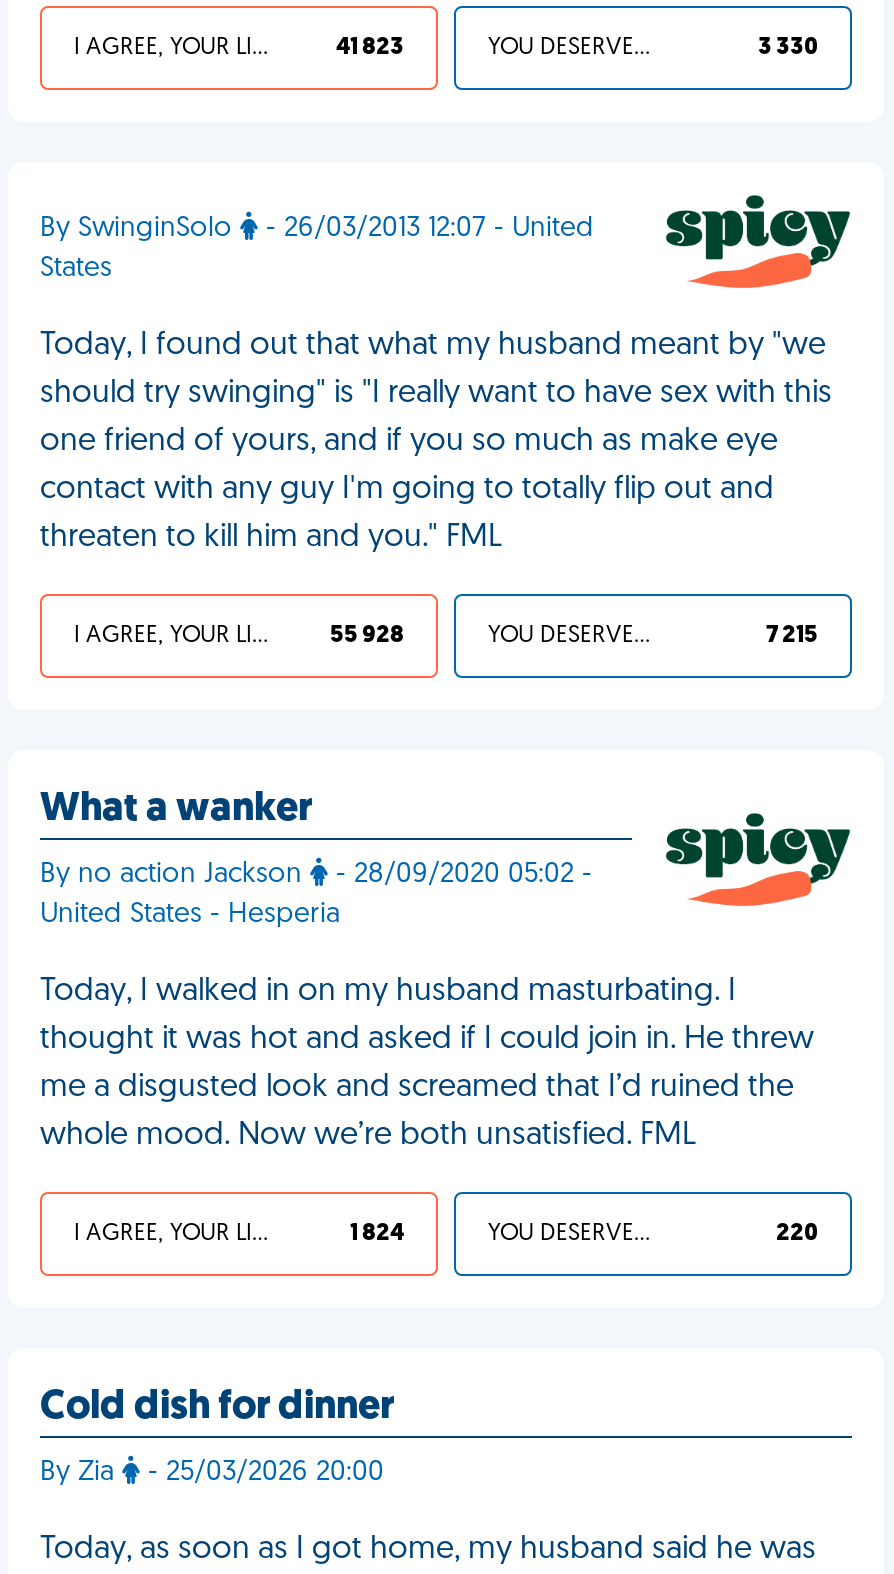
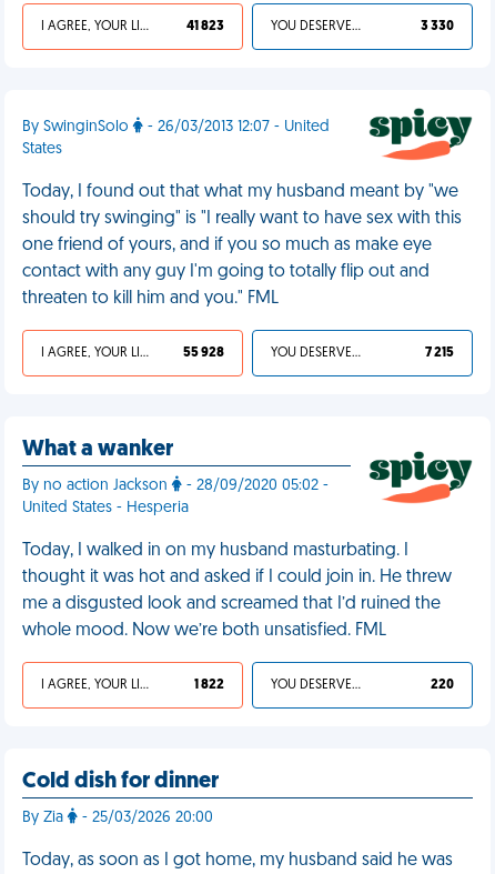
[350,1222,404,1246] 1 824 -> [194,679,224,692] 1 822

